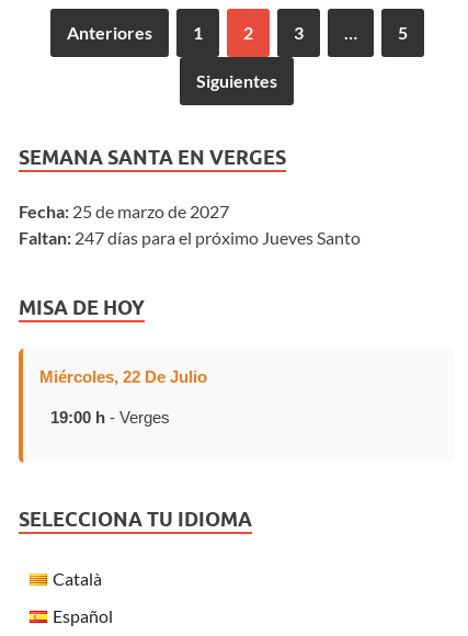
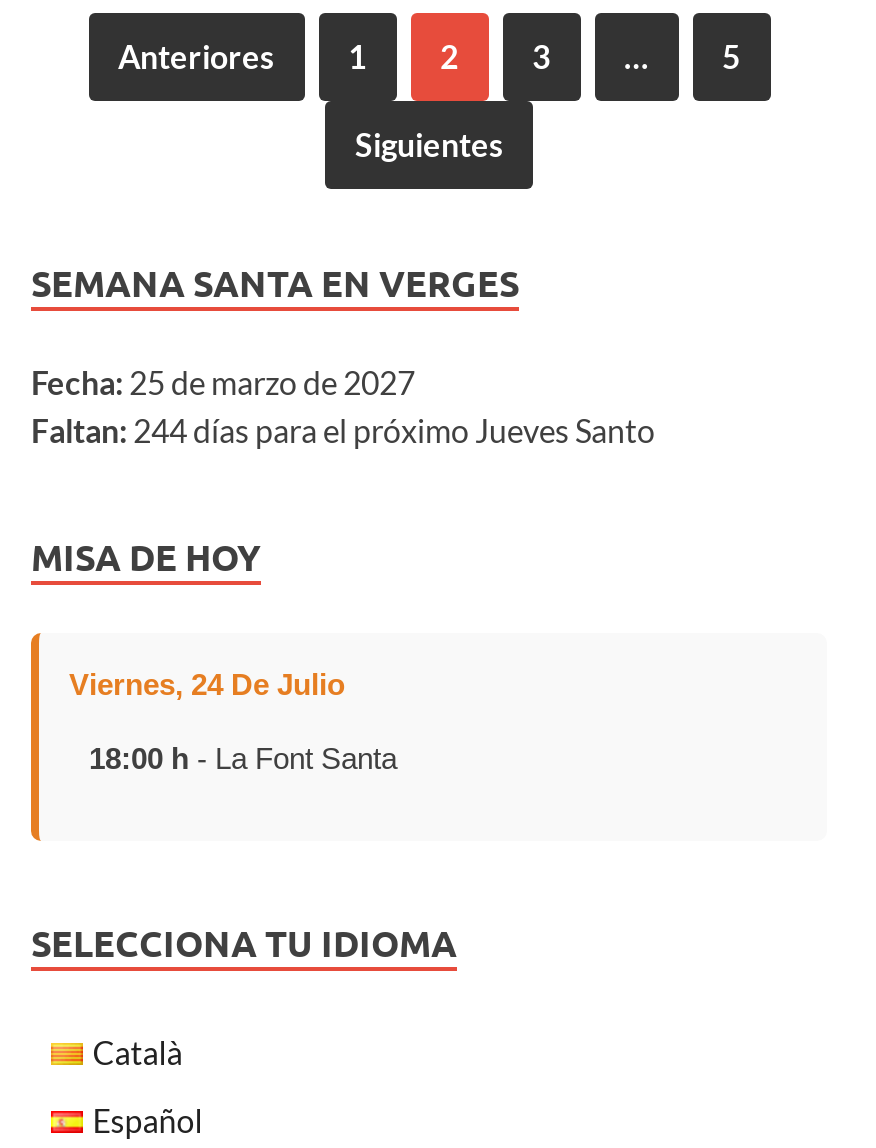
[19,227,361,247] Faltan: 247 días para el próximo Jueves Santo -> [31,410,655,448] Faltan: 244 días para el próximo Jueves Santo
[39,367,207,386] Miércoles, 22 De Julio -> [69,666,345,700] Viernes, 24 De Julio
[50,408,170,426] 19:00 h - Verges -> [89,740,397,774] 18:00 h - La Font Santa

